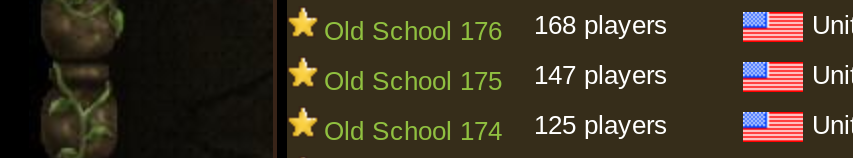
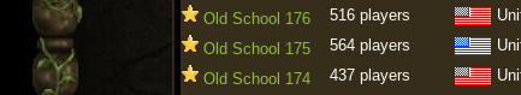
[324,10,668,46] Old School 176 168 players -> [203,6,410,28] Old School 176 516 players
[324,60,668,96] Old School 175 147 players -> [203,36,410,58] Old School 175 564 players
[324,110,668,146] Old School 174 125 players -> [203,66,410,88] Old School 174 437 players

